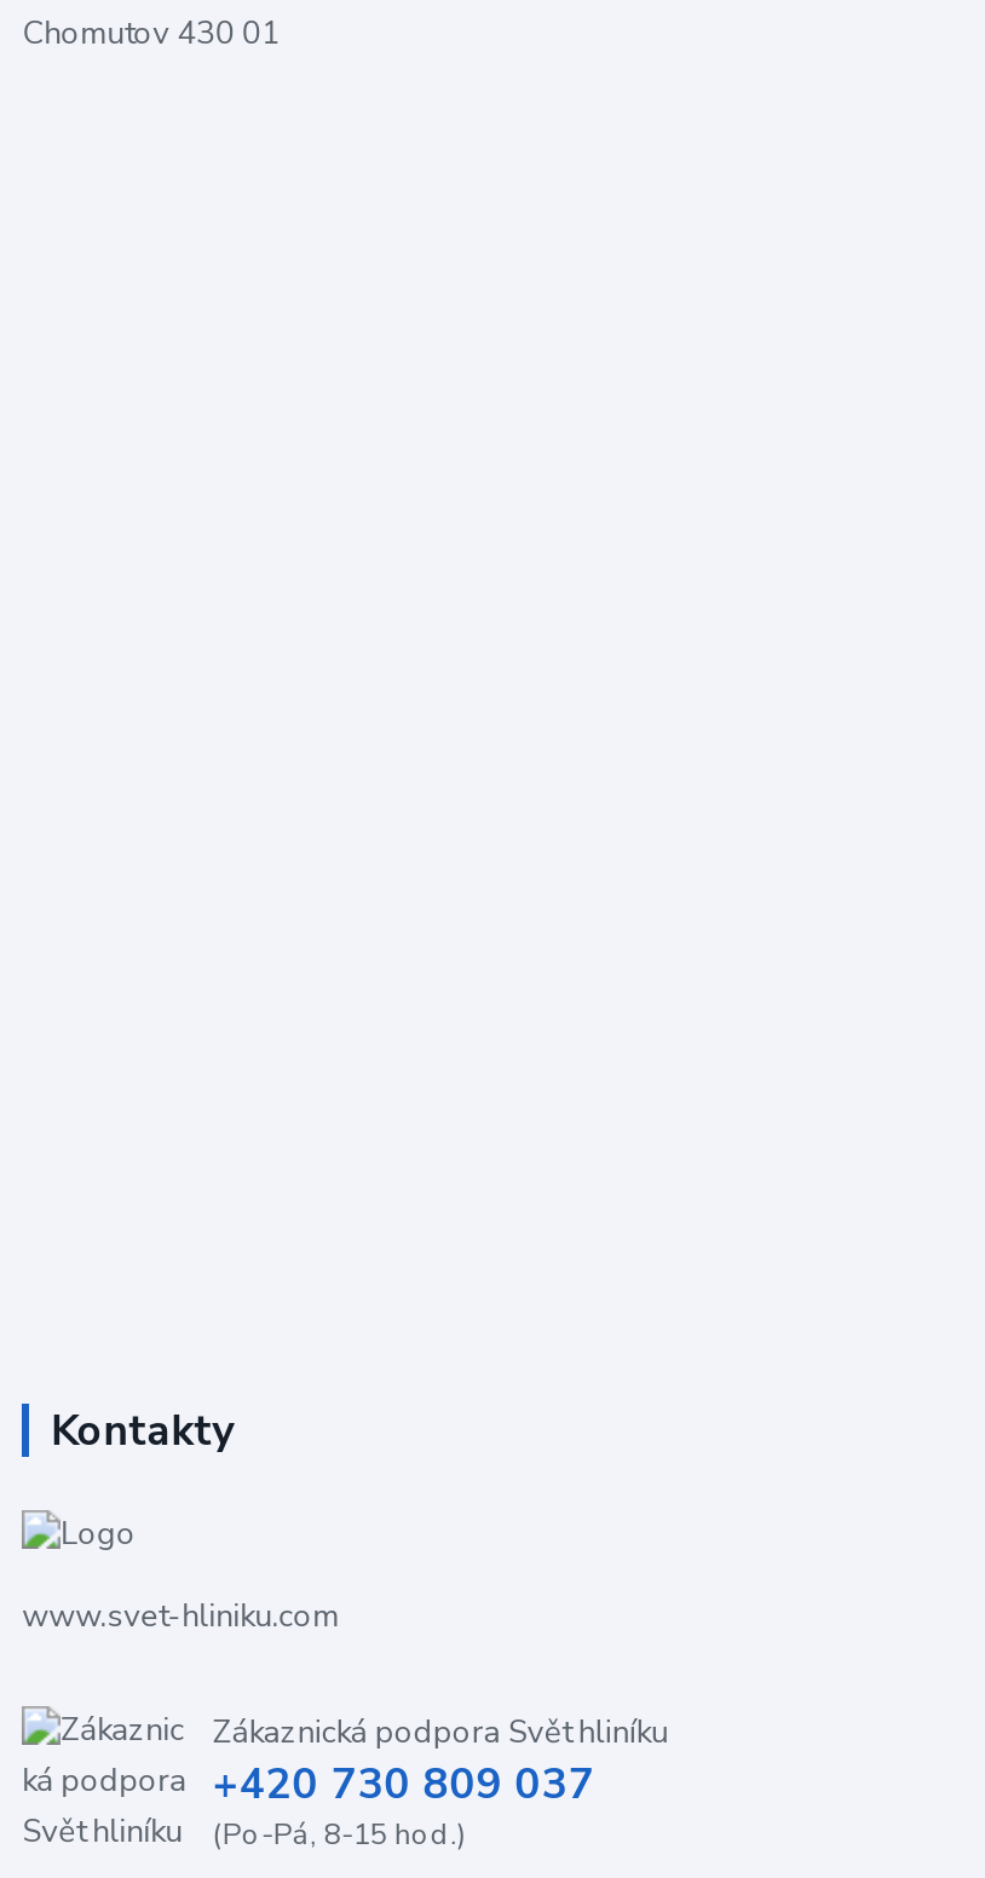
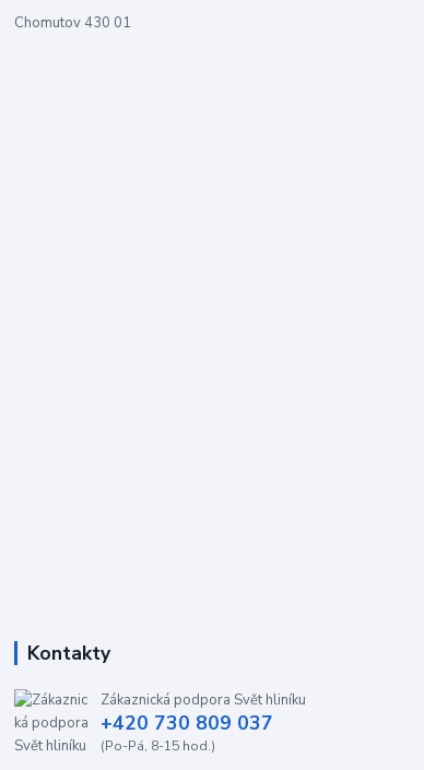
[22,1595,339,1639] www.svet-hliniku.com -> none

